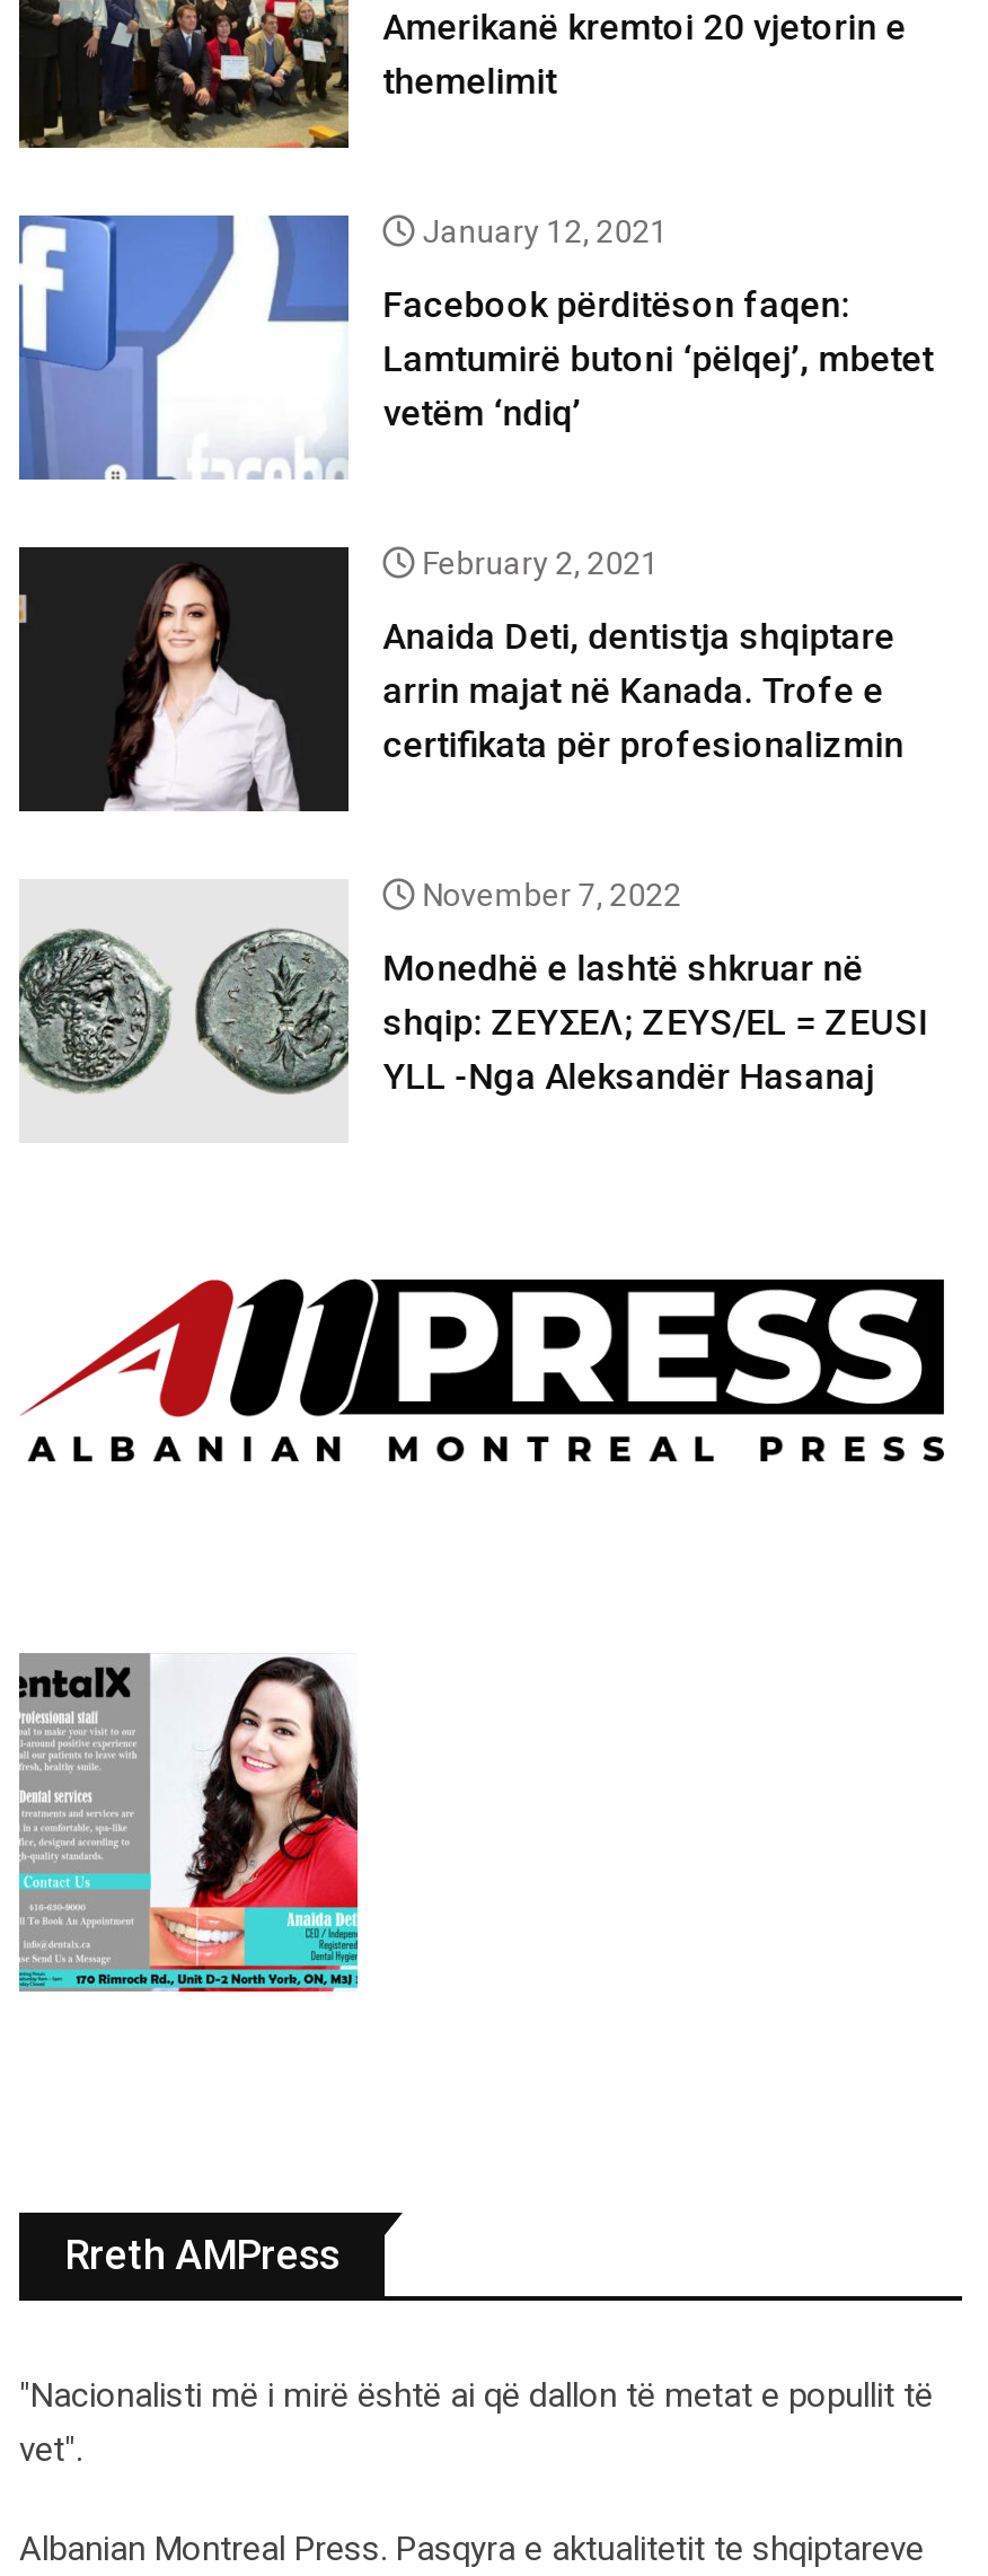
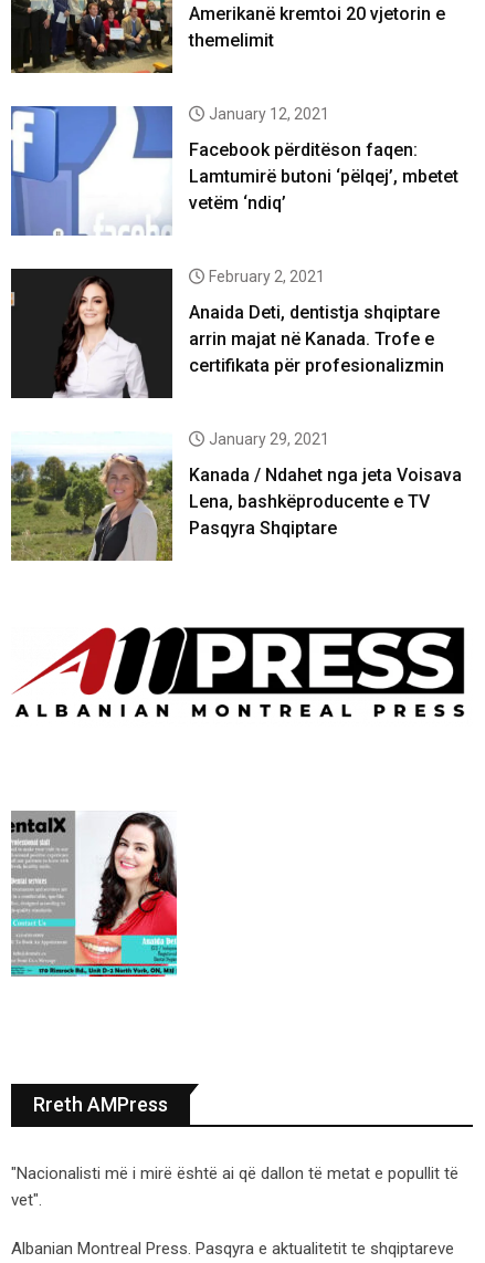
[422,877,682,913] November 7, 2022 -> [209,430,329,447] January 29, 2021
[19,925,927,1144] [image] | Monedhë e lashtë shkruar në | shqip: ΖΕΥΣΕΛ; ZEYS/EL = ZEUSI | YLL -Nga Aleksandër Hasanaj -> [10,453,462,562] [image] | Kanada / Ndahet nga jeta Voisava | Lena, bashkëproducente e TV | Pasqyra Shqiptare

